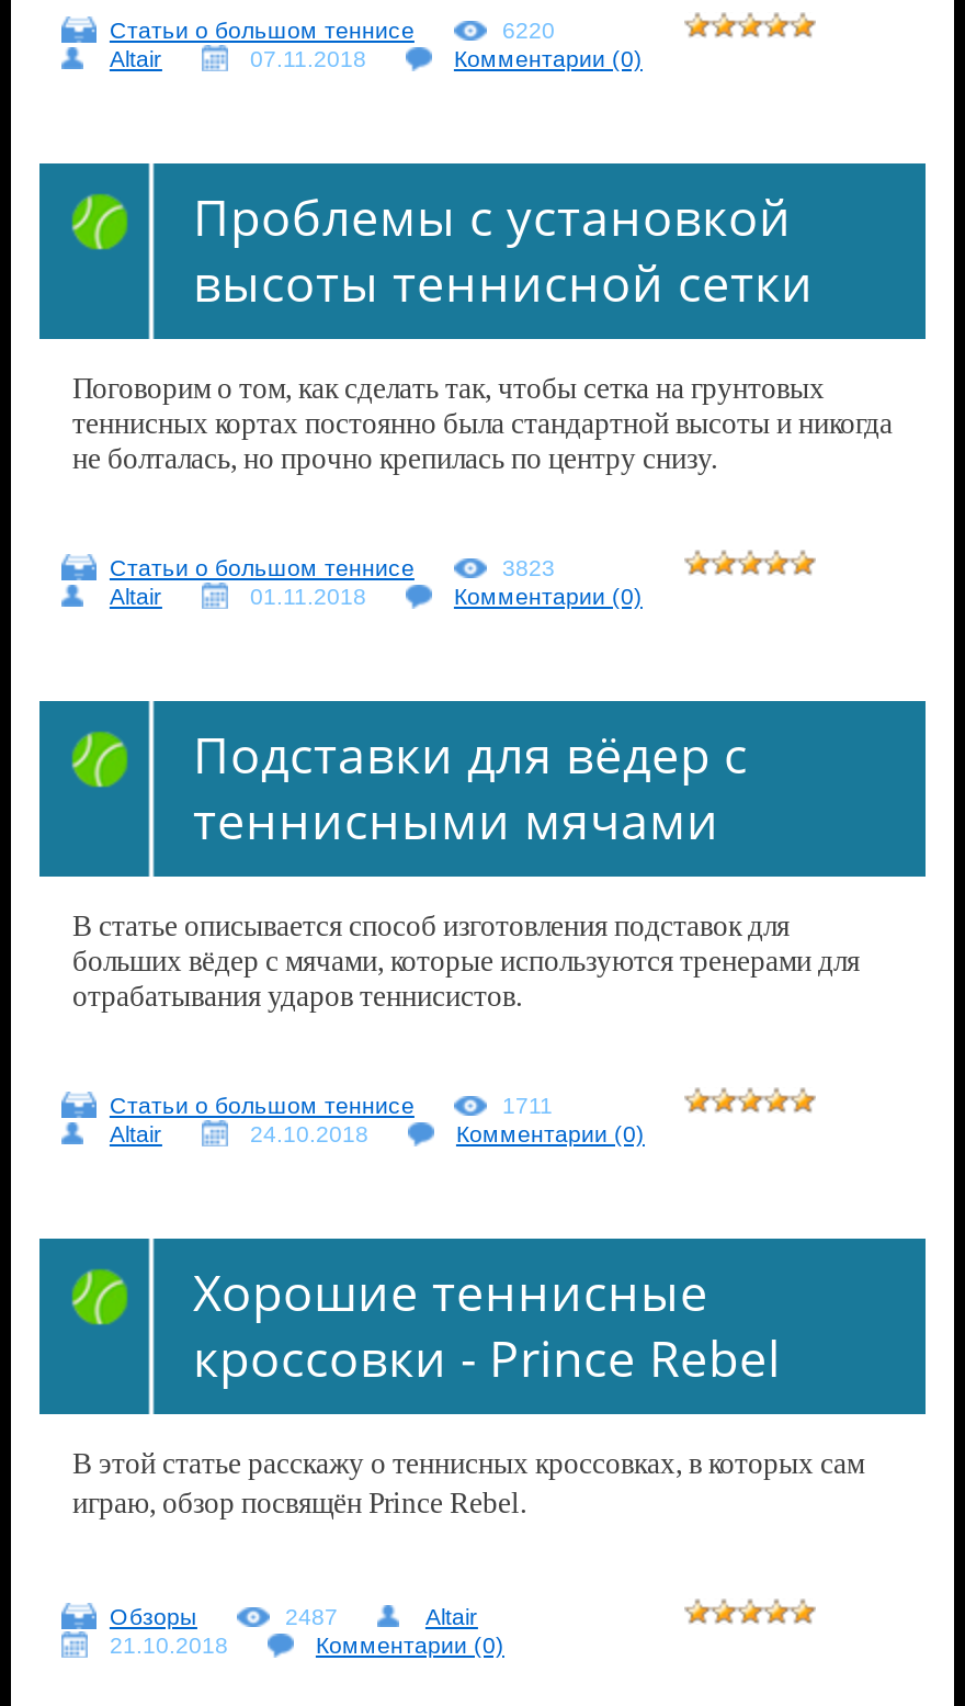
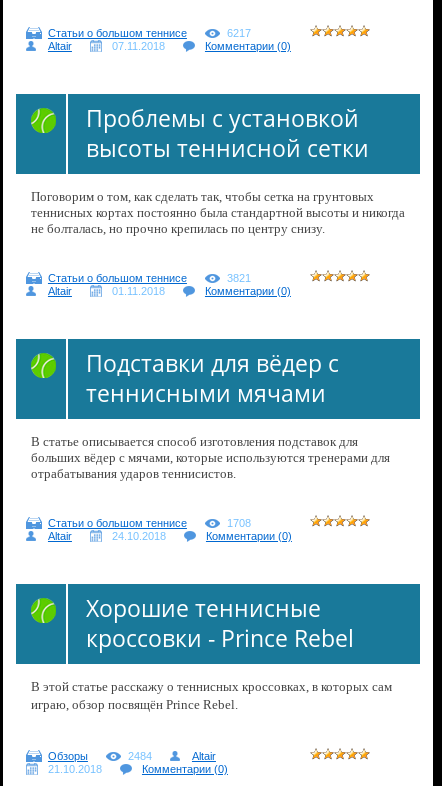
[502,15,555,42] 6220 -> [227,26,251,38] 6217
[502,553,555,579] 3823 -> [227,271,251,283] 3821
[502,1091,553,1117] 1711 -> [227,516,251,528] 1708
[285,1602,338,1628] 2487 -> [128,749,152,761] 2484

